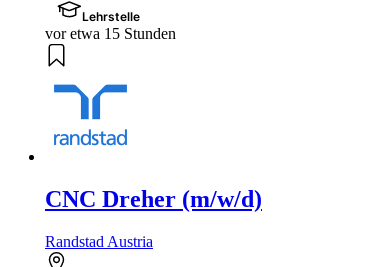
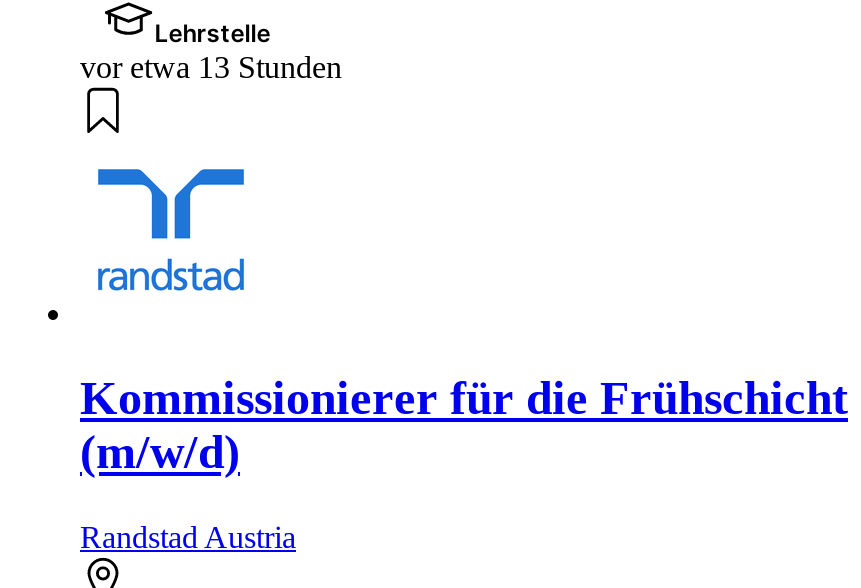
[45,25,176,42] vor etwa 15 Stunden -> [80,50,342,84] vor etwa 13 Stunden
[45,186,262,212] CNC Dreher (m/w/d) -> [80,372,848,478] Kommissionierer für die Frühschicht | (m/w/d)

